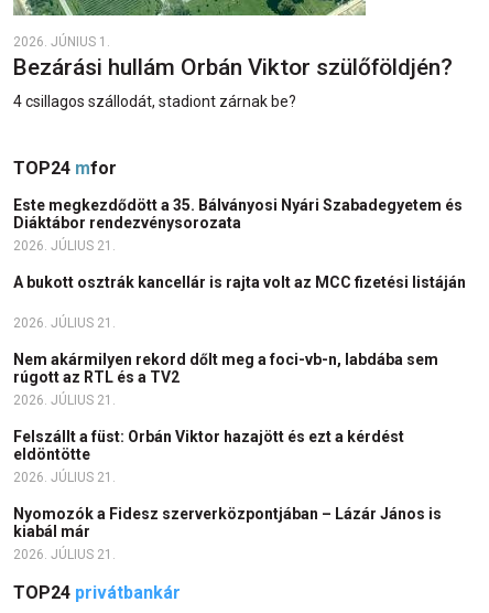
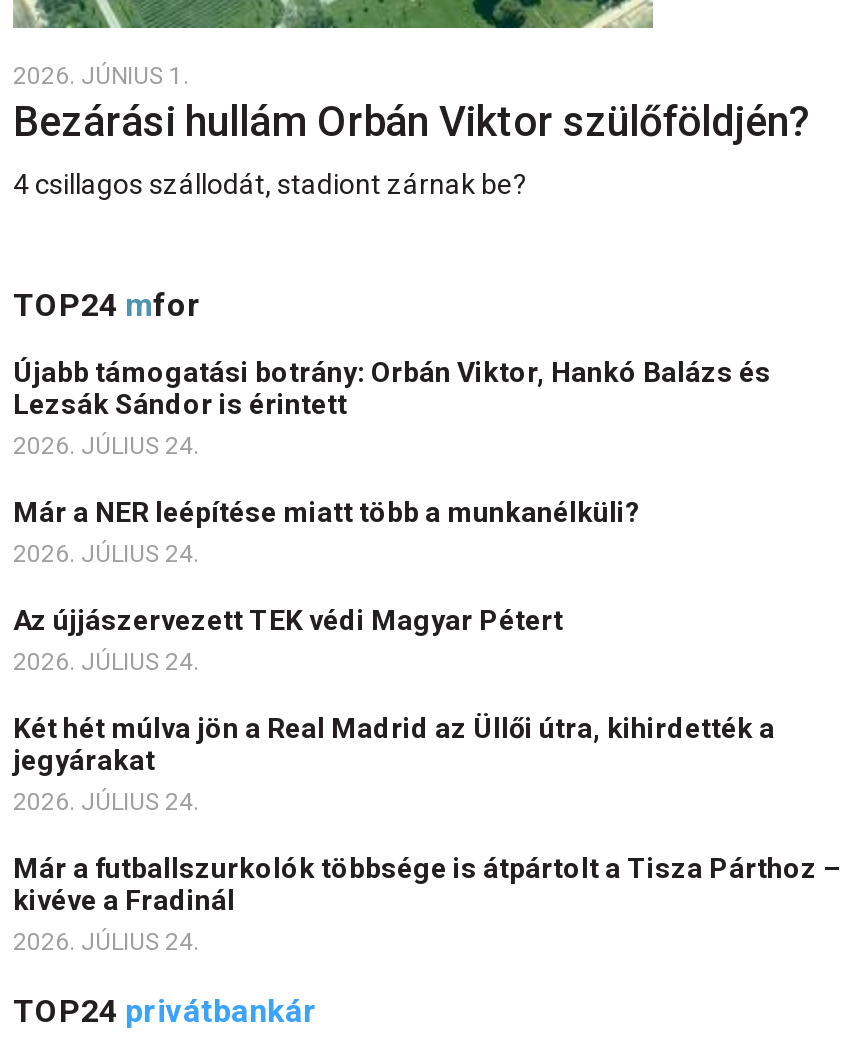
[13,196,466,562] Este megkezdődött a 35. Bálványosi Nyári Szabadegyetem és | Diáktábor rendezvénysorozata | 2026. JÚLIUS 21. | A bukott osztrák kancellár is rajta volt az MCC fizetési listáján | 2026. JÚLIUS 21. | Nem akármilyen rekord dőlt meg a foci-vb-n, labdába sem | rúgott az RTL és a TV2 | 2026. JÚLIUS 21. | Felszállt a füst: Orbán Viktor hazajött és ezt a kérdést | eldöntötte | 2026. JÚLIUS 21. | Nyomozók a Fidesz szerverközpontjában – Lázár János is | kiabál már | 2026. JÚLIUS 21. -> [13,356,841,956] Újabb támogatási botrány: Orbán Viktor, Hankó Balázs és | Lezsák Sándor is érintett | 2026. JÚLIUS 24. | Már a NER leépítése miatt több a munkanélküli? | 2026. JÚLIUS 24. | Az újjászervezett TEK védi Magyar Pétert | 2026. JÚLIUS 24. | Két hét múlva jön a Real Madrid az Üllői útra, kihirdették a | jegyárakat | 2026. JÚLIUS 24. | Már a futballszurkolók többsége is átpártolt a Tisza Párthoz – | kivéve a Fradinál | 2026. JÚLIUS 24.

